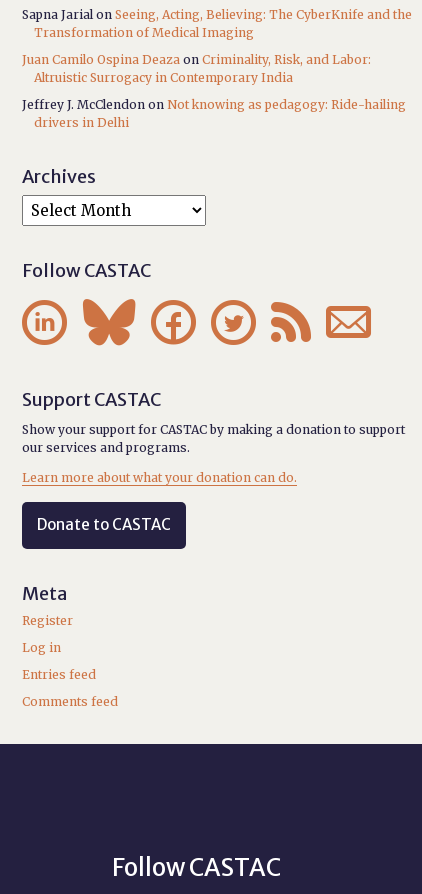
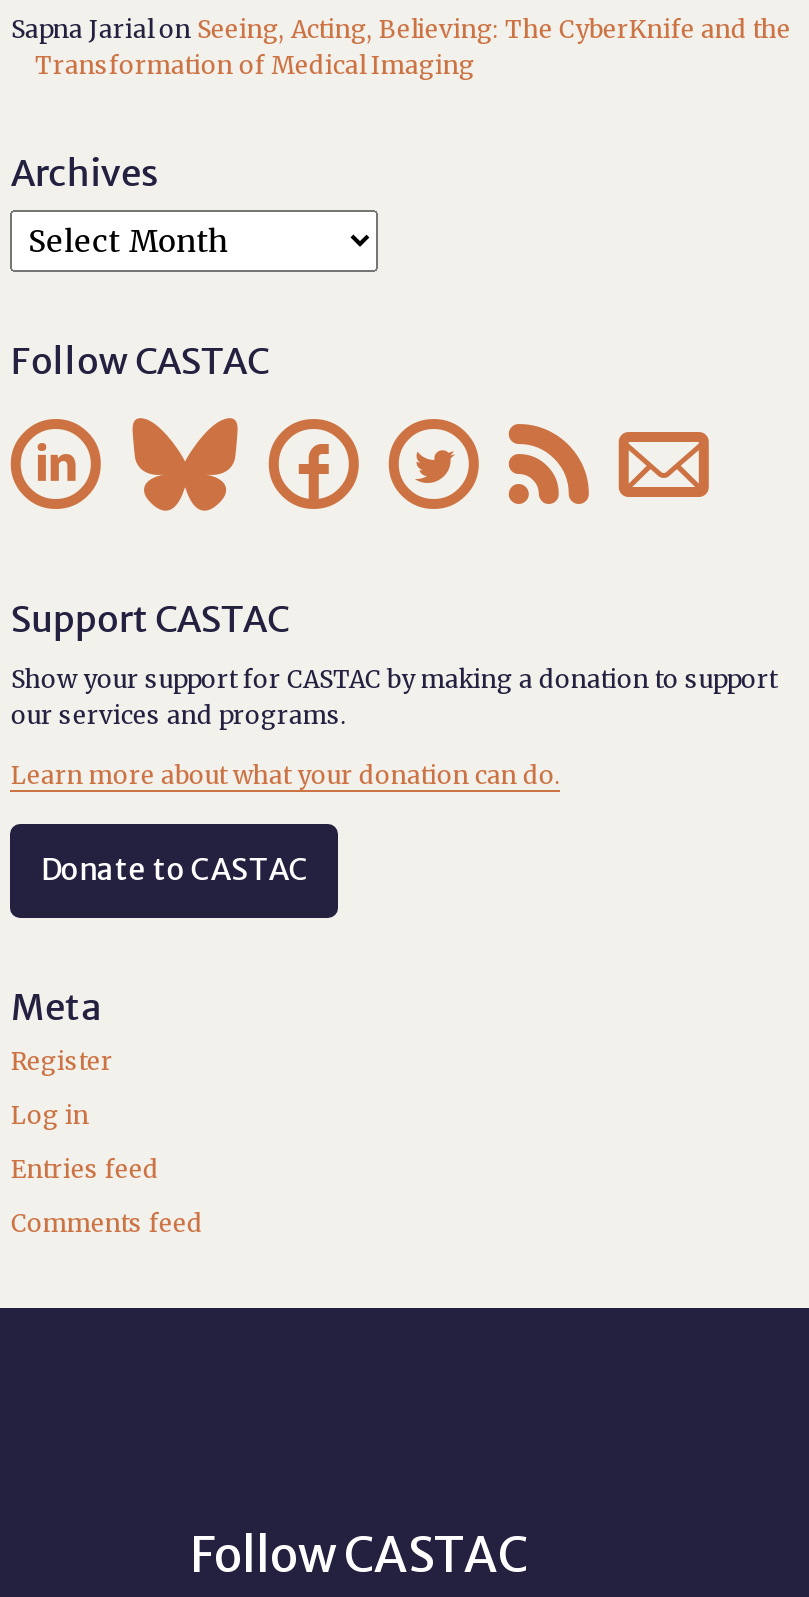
[22,52,406,130] Juan Camilo Ospina Deaza on Criminality, Risk, and Labor: | Altruistic Surrogacy in Contemporary India | Jeffrey J. McClendon on Not knowing as pedagogy: Ride-hailing | drivers in Delhi -> none

